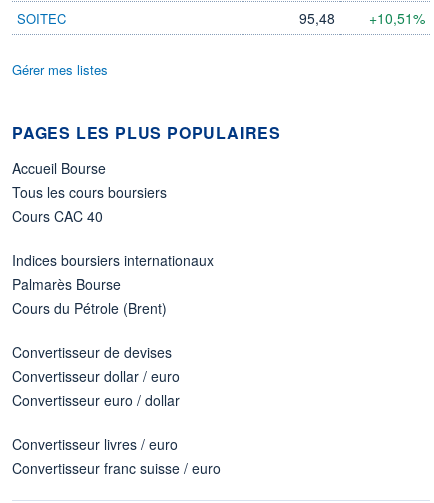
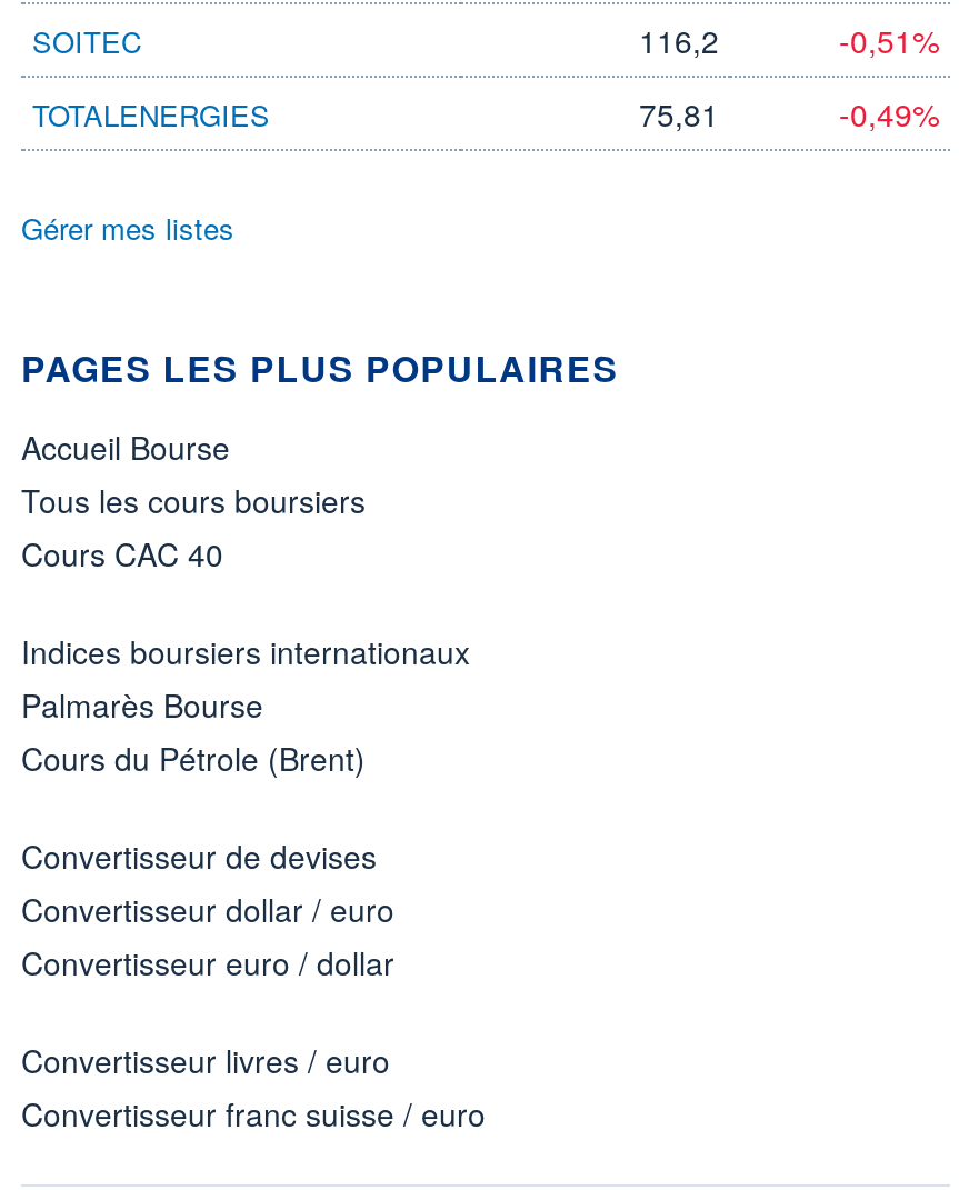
[299,8,425,28] 95,48 | +10,51% -> [32,18,939,136] 116,2 | -0,51% | TOTALENERGIES | 75,81 | -0,49%

